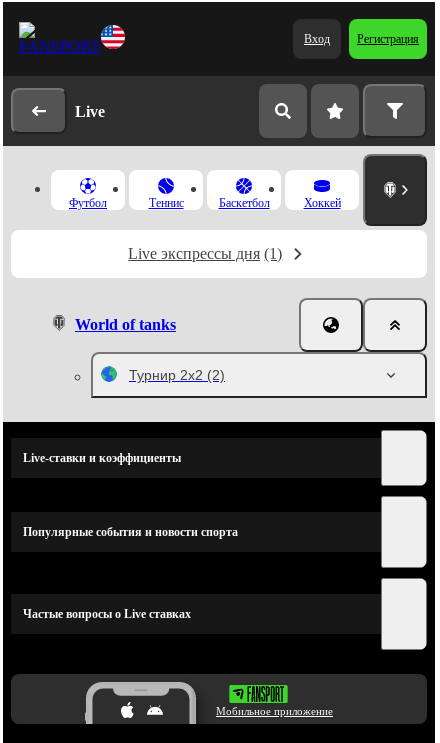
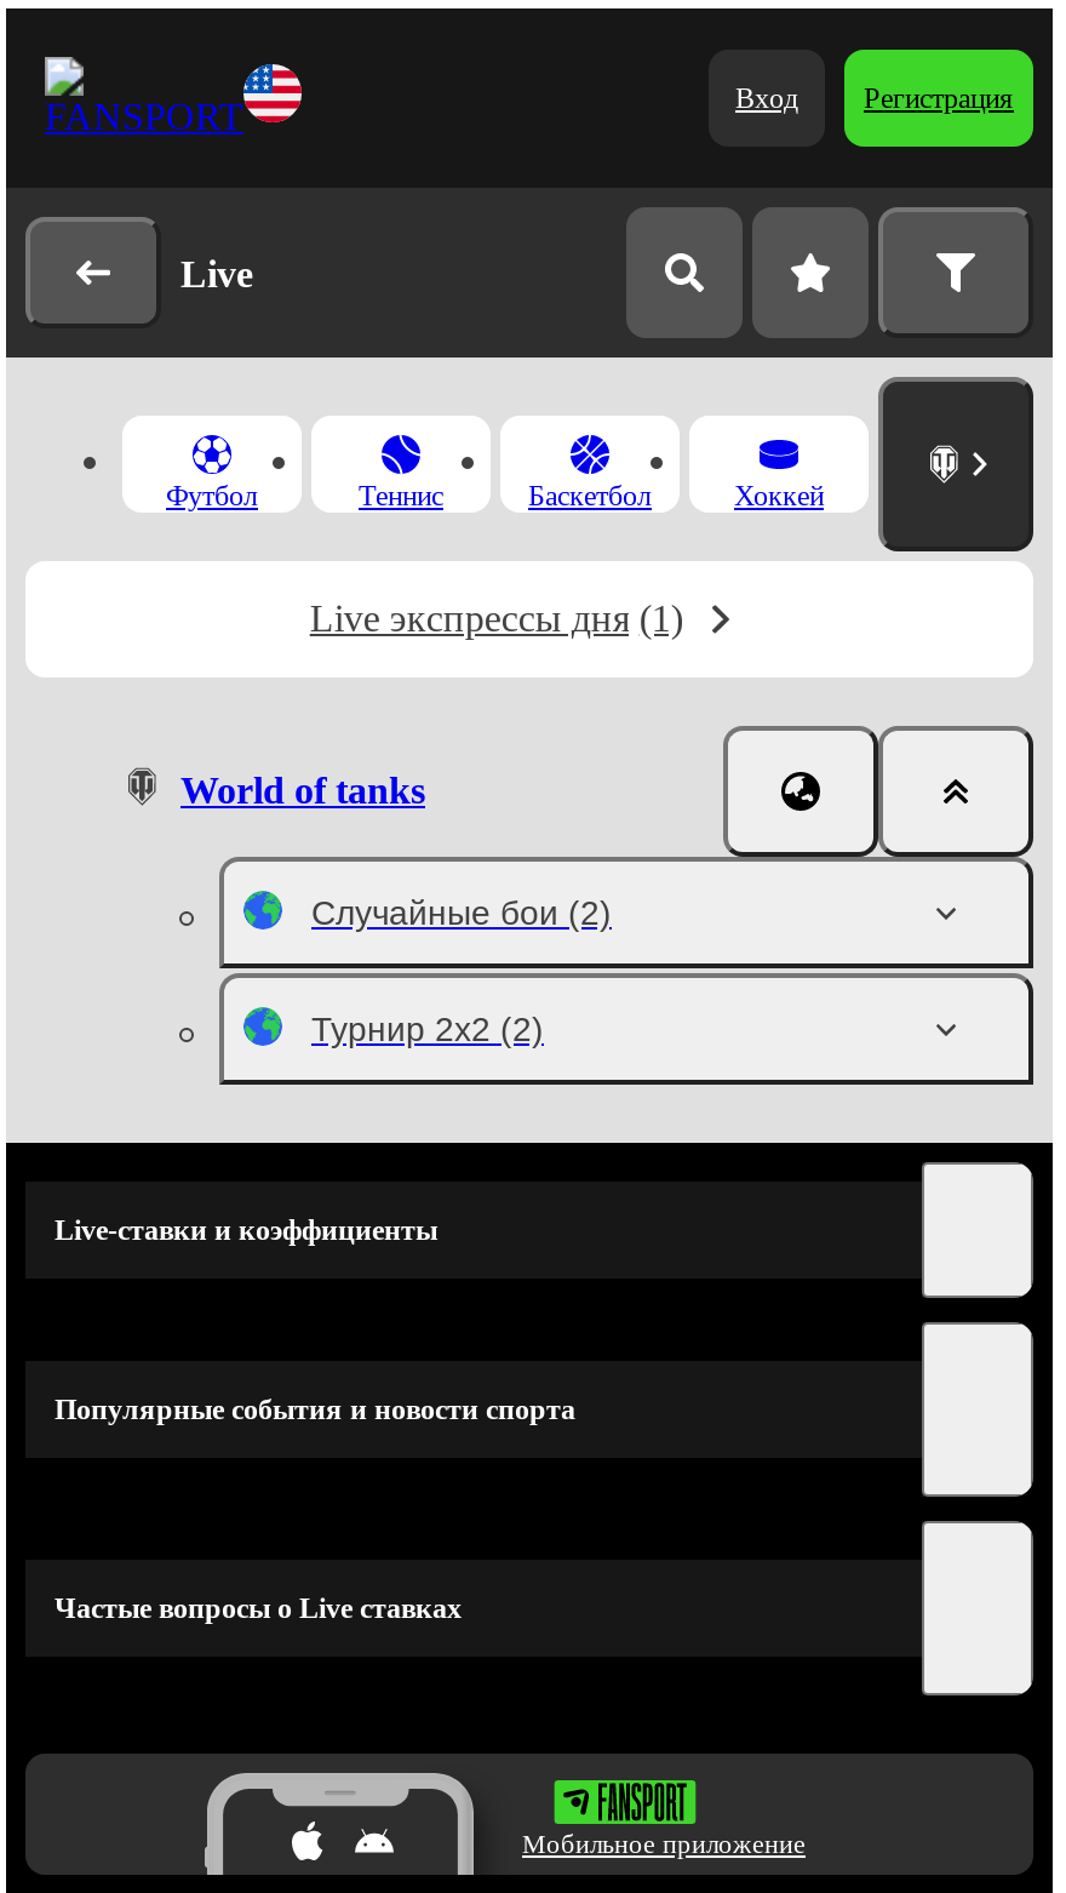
none -> [311,893,612,932] Случайные бои (2)

